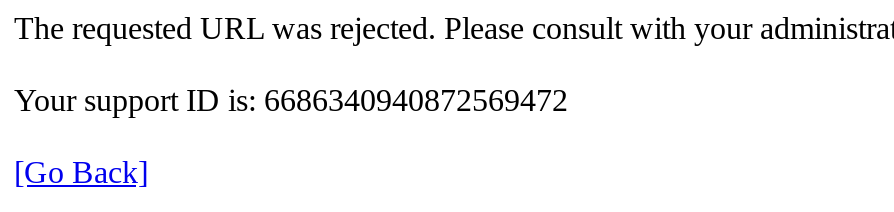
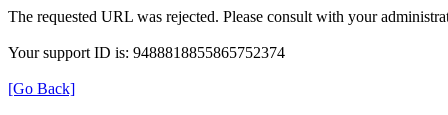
[14,83,568,117] Your support ID is: 6686340940872569472 -> [8,44,285,61] Your support ID is: 9488818855865752374

